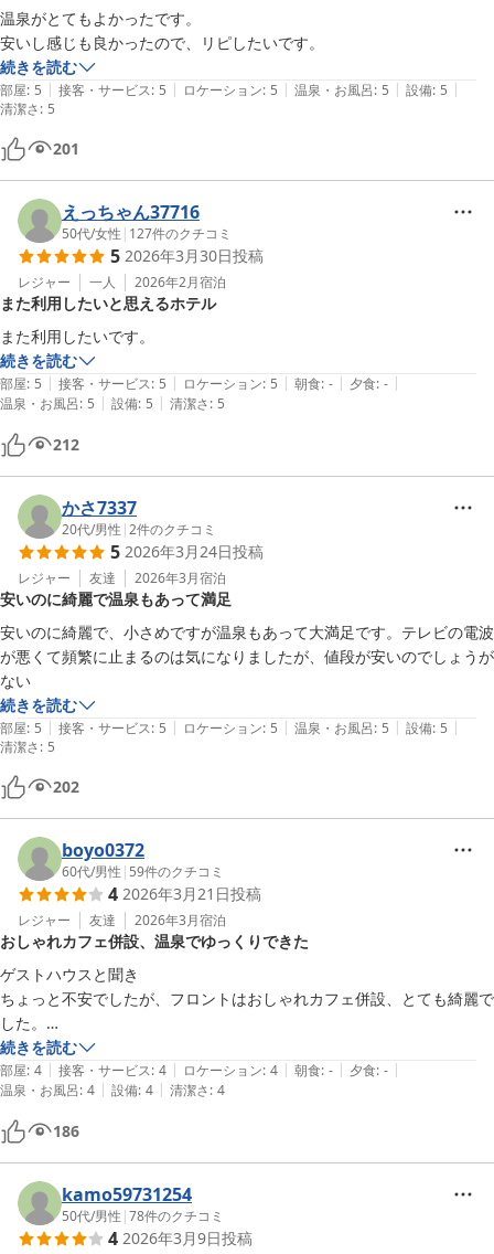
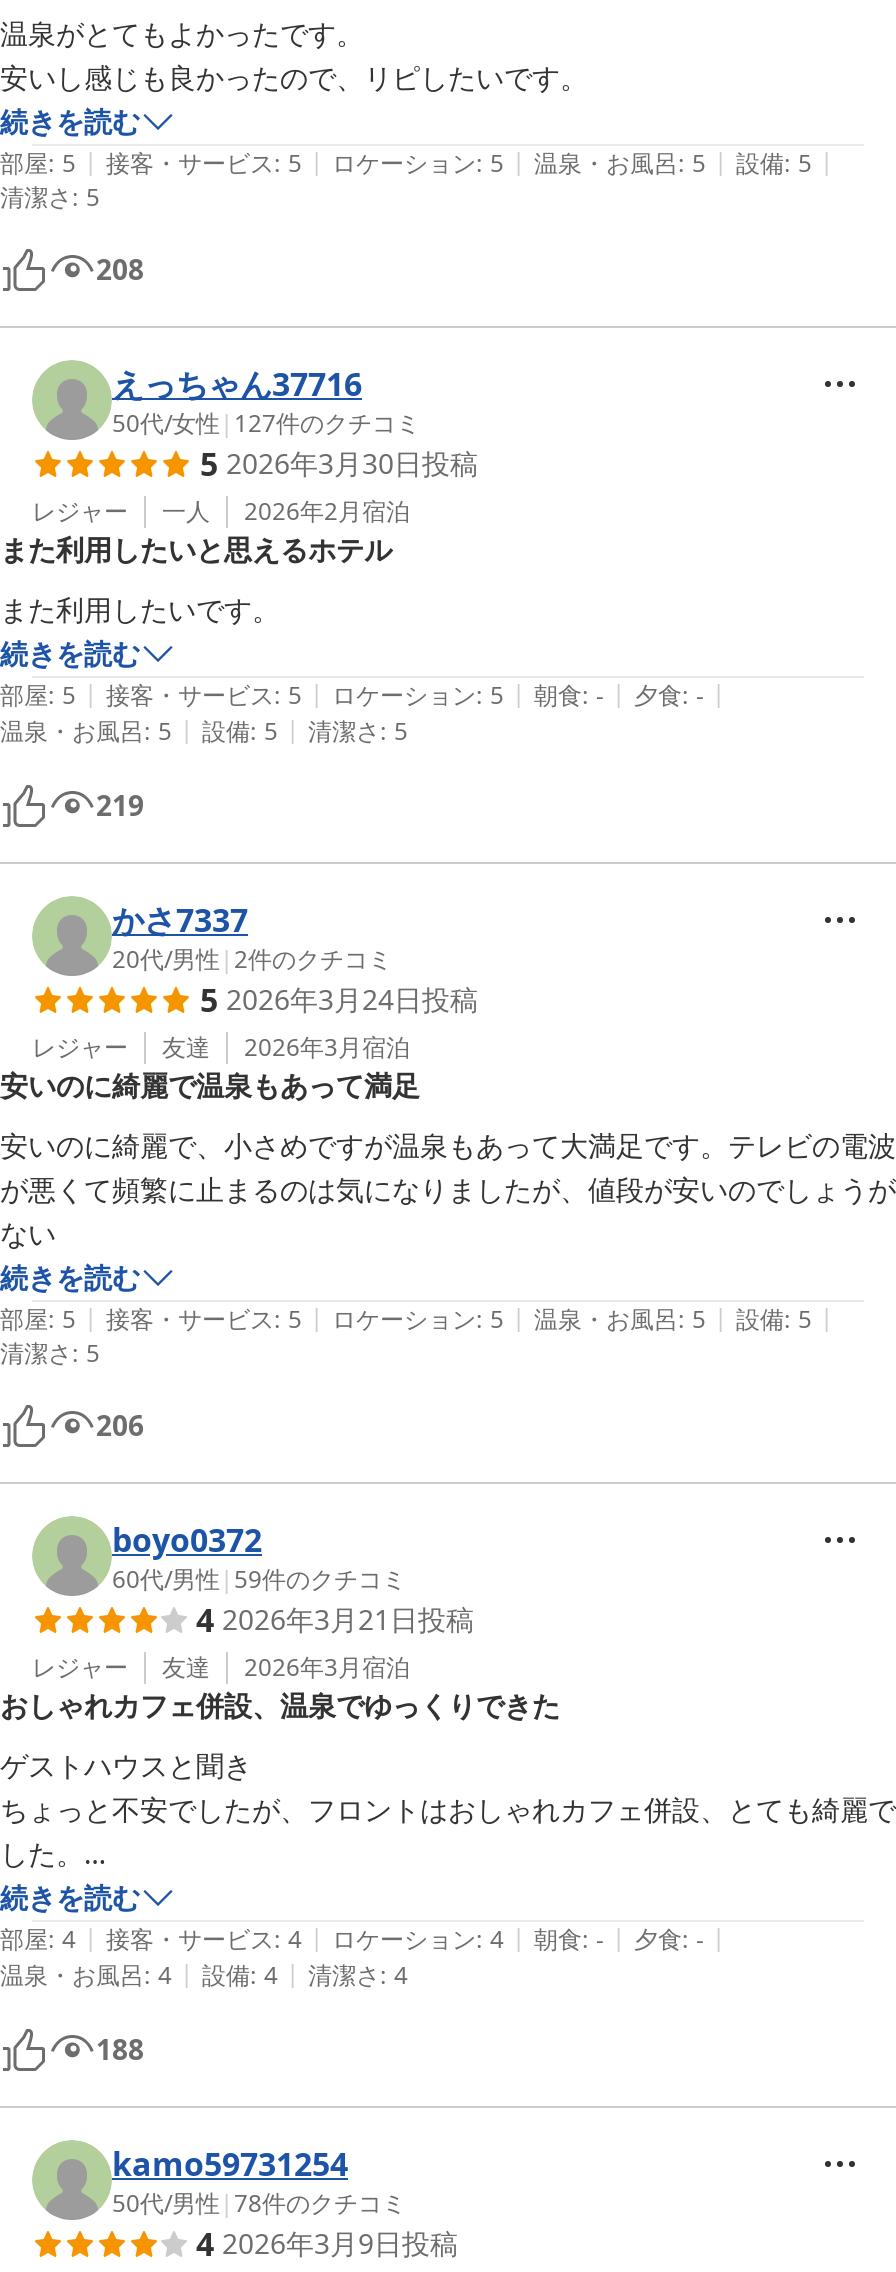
[53,138,79,159] 201 -> [96,250,144,288] 208
[53,434,79,455] 212 -> [96,786,144,824] 219
[53,776,79,797] 202 -> [96,1406,144,1444] 206
[53,1120,79,1141] 186 -> [96,2030,144,2068] 188

